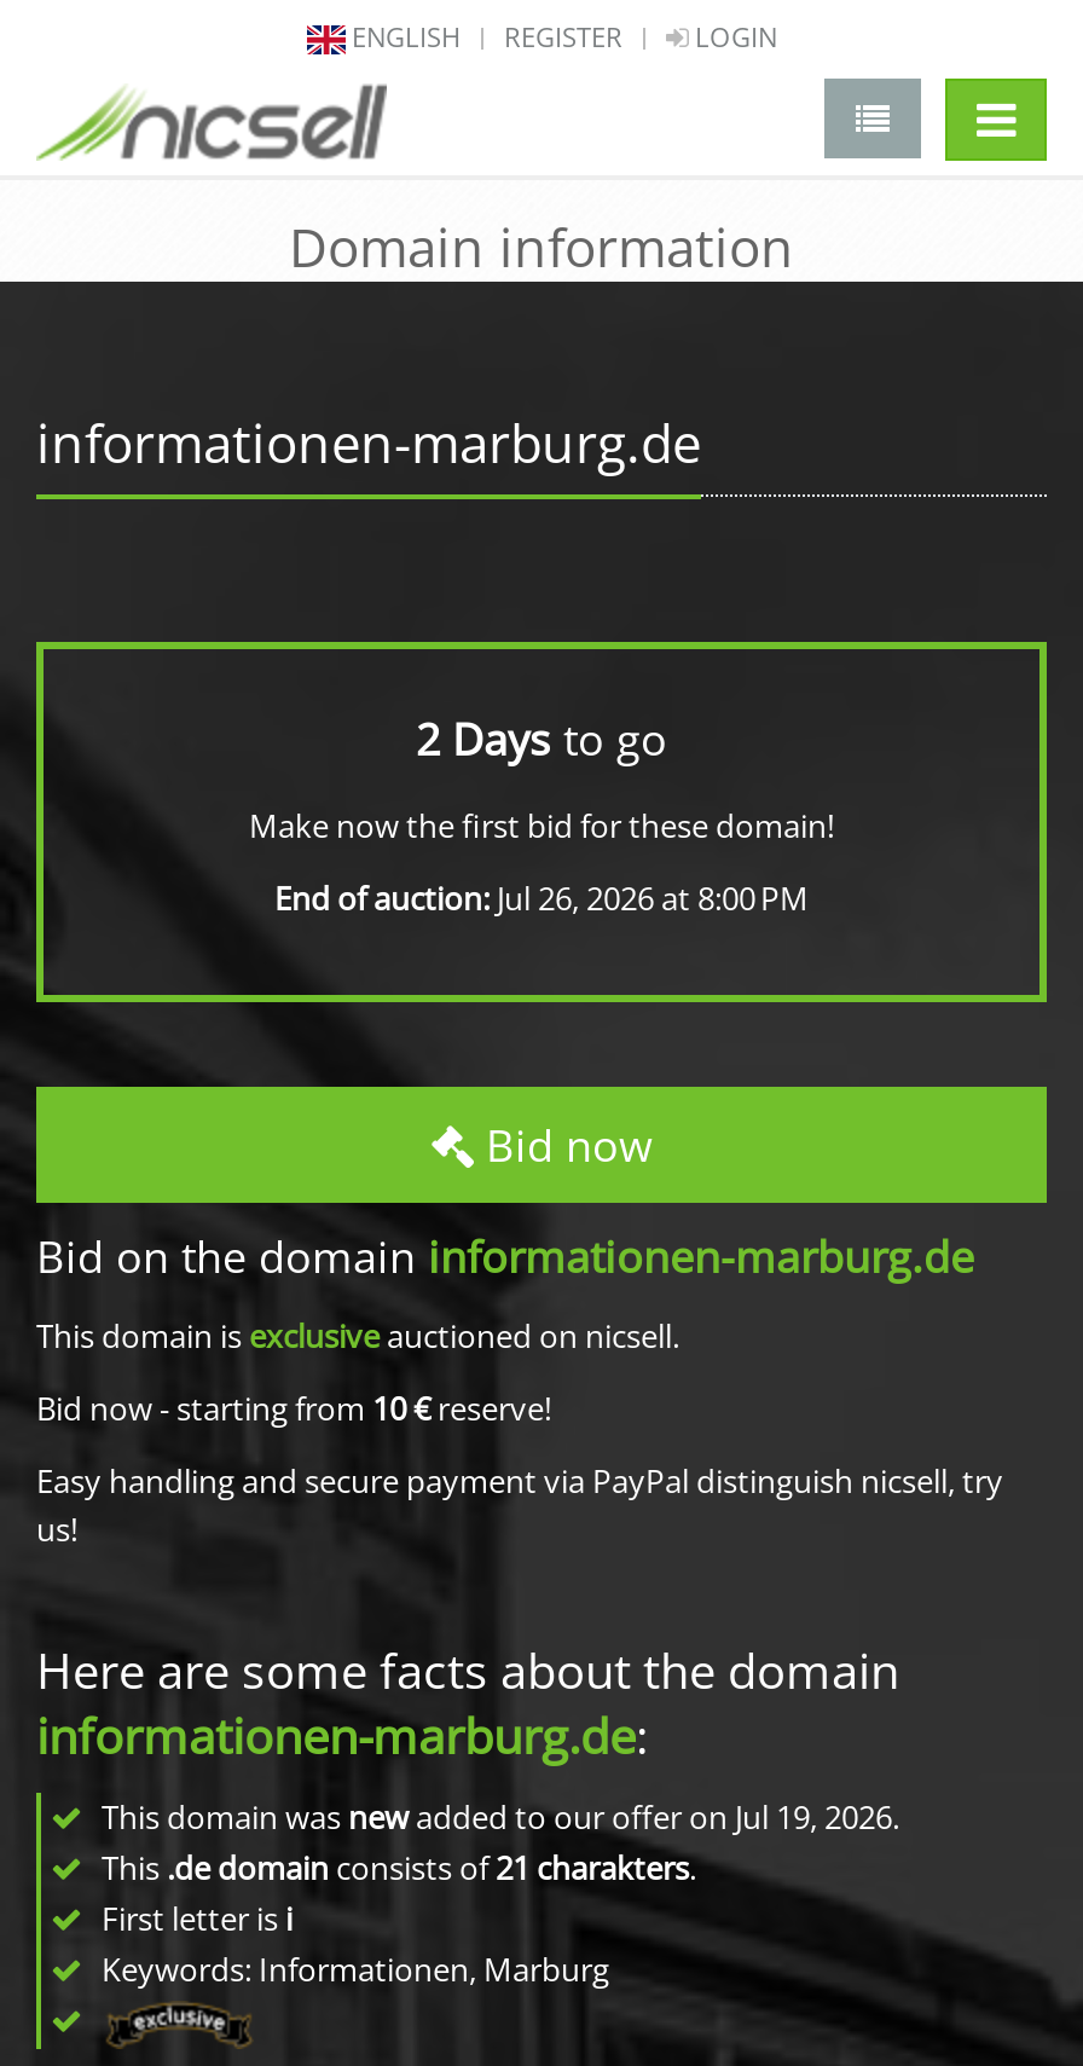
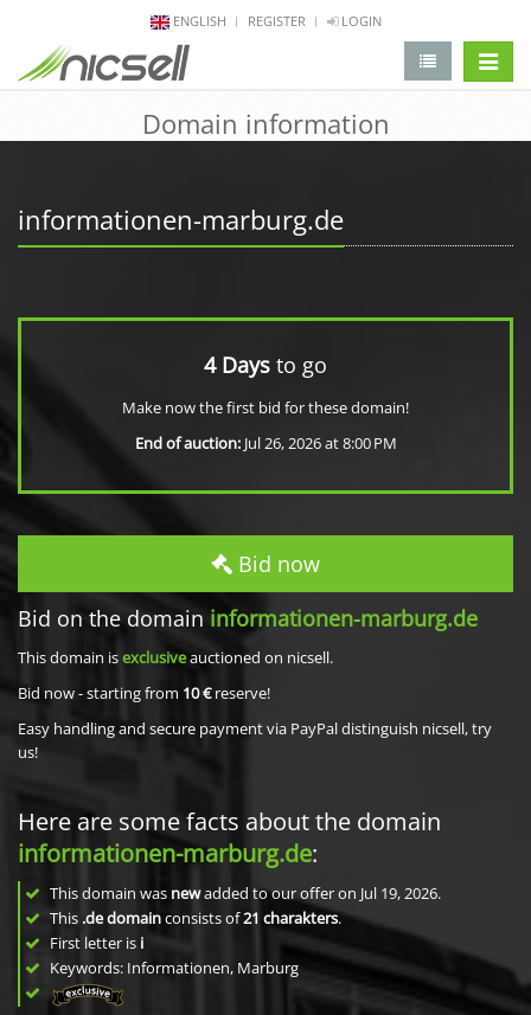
[416,710,667,768] 2 Days to go -> [204,351,327,379] 4 Days to go

